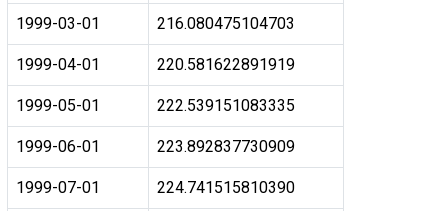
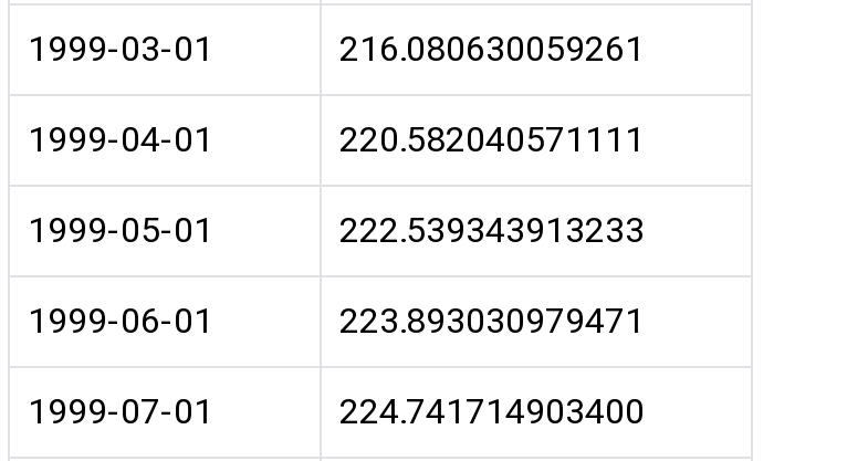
[157,14,295,33] 216.080475104703 -> [339,28,645,70] 216.080630059261
[157,55,295,74] 220.581622891919 -> [339,118,645,160] 220.582040571111
[157,96,295,115] 222.539151083335 -> [339,209,645,251] 222.539343913233
[157,137,295,156] 223.892837730909 -> [339,300,645,342] 223.893030979471
[157,178,295,197] 224.741515810390 -> [339,390,645,432] 224.741714903400

